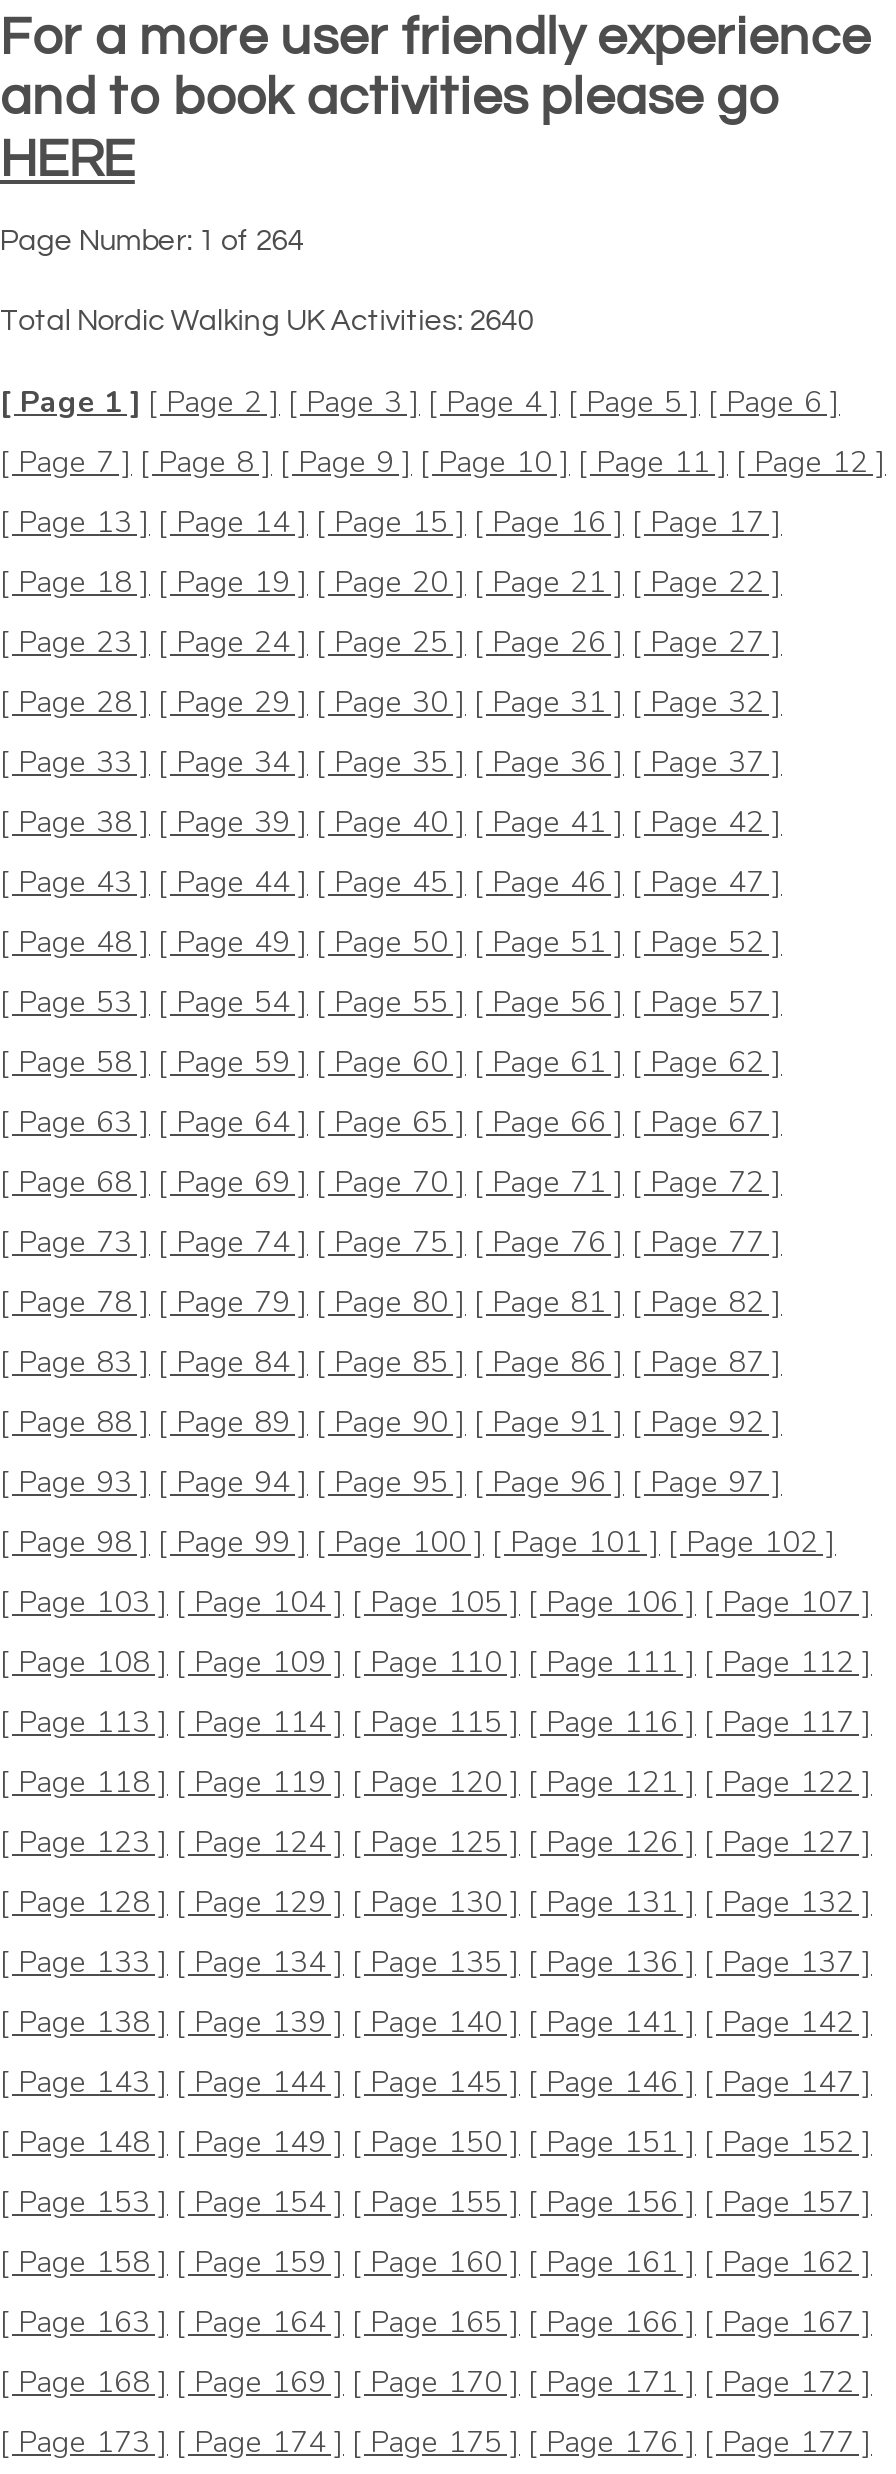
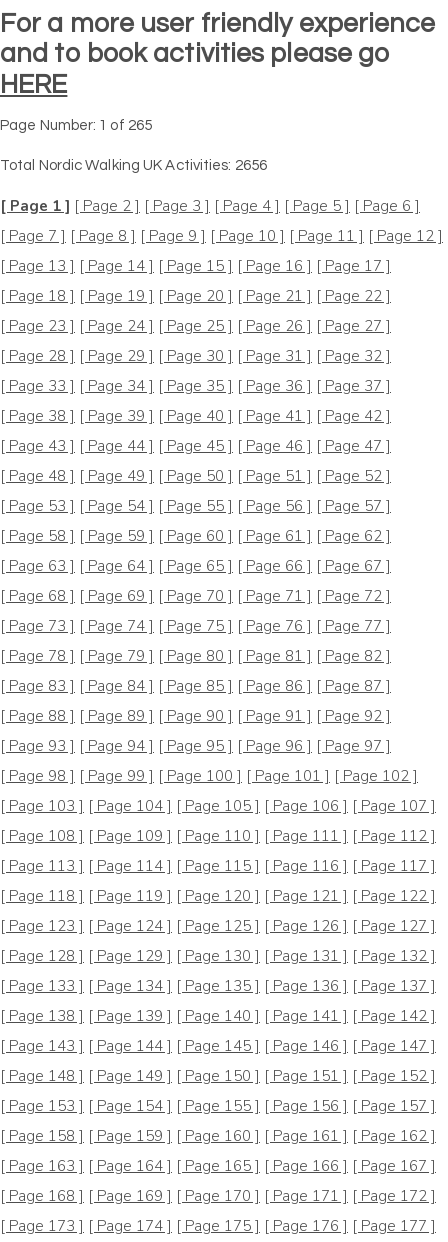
[0,226,304,256] Page Number: 1 of 264 -> [0,118,152,133] Page Number: 1 of 265
[0,306,534,336] Total Nordic Walking UK Activities: 2640 -> [0,158,267,173] Total Nordic Walking UK Activities: 2656

